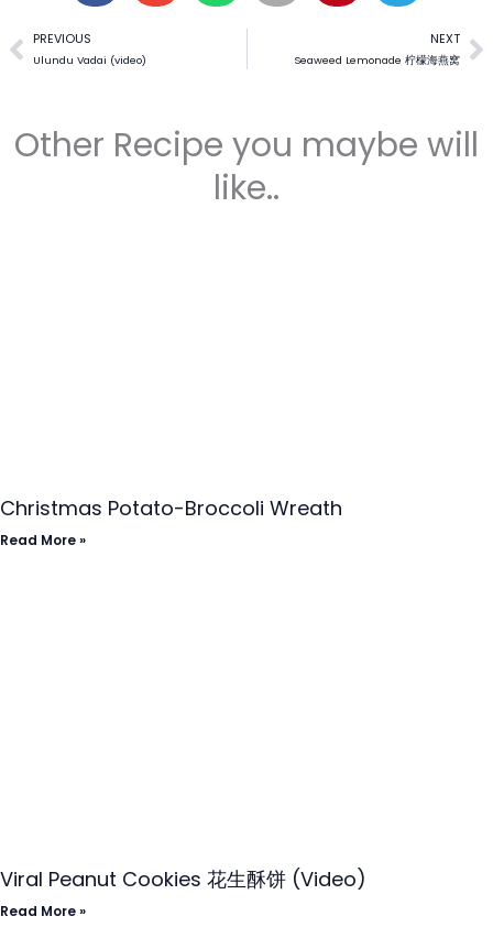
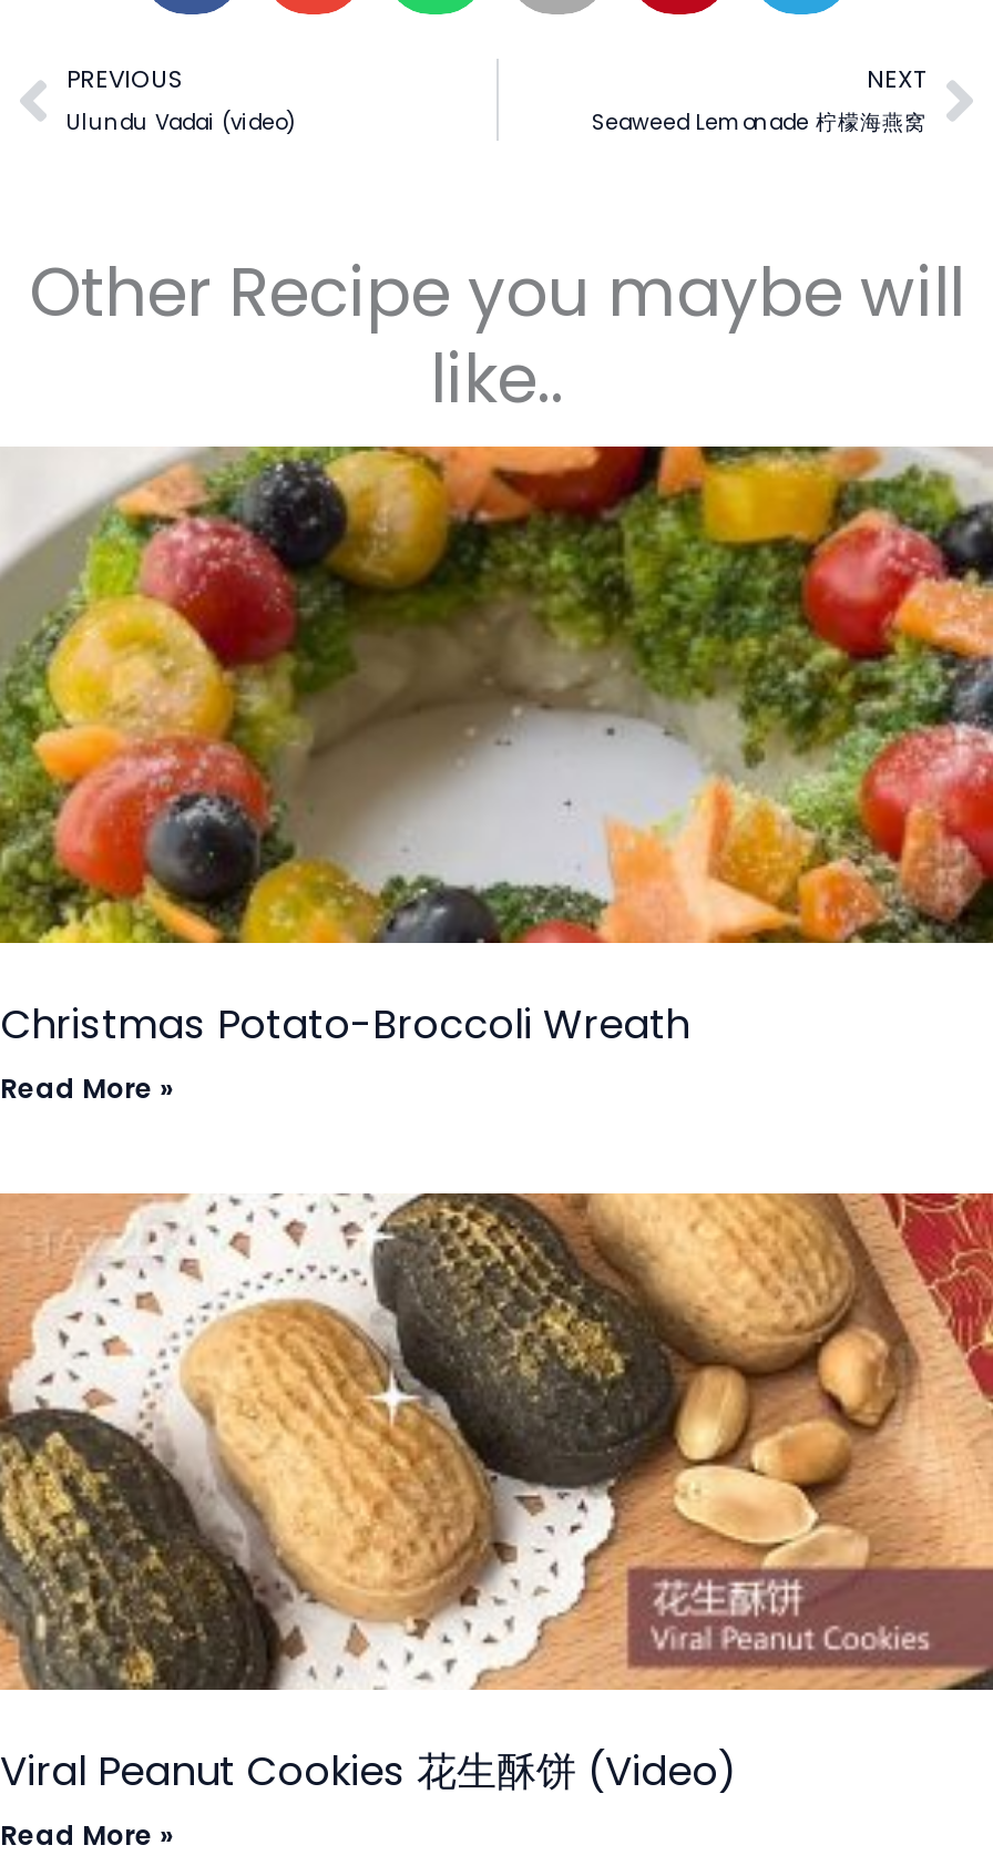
none -> [7,443,986,946] [image]
none -> [7,1190,986,1693] [image]

